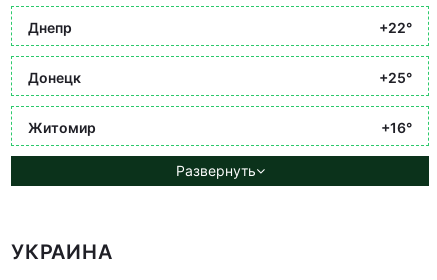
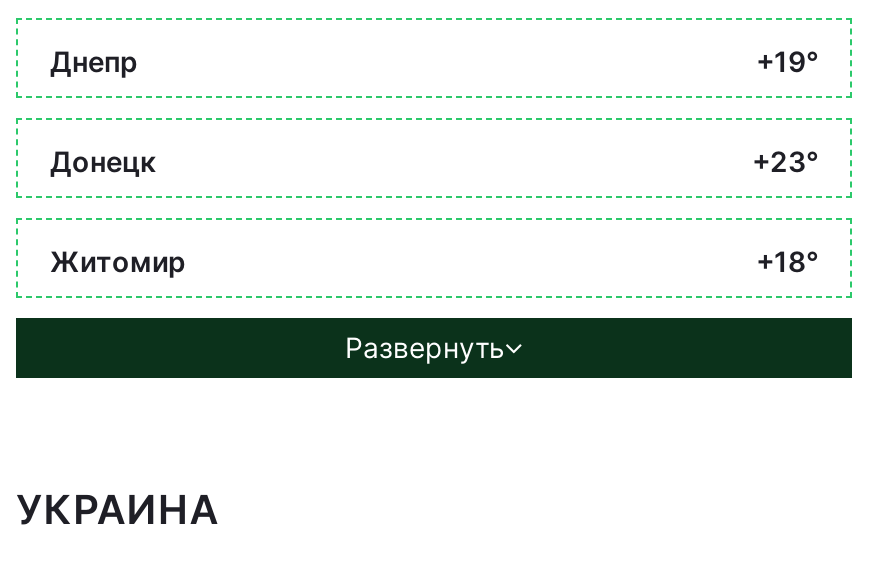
[379,18,412,35] +22° -> [756,43,818,77] +19°
[379,68,412,85] +25° -> [752,143,818,177] +23°
[381,118,412,135] +16° -> [756,243,818,277] +18°

